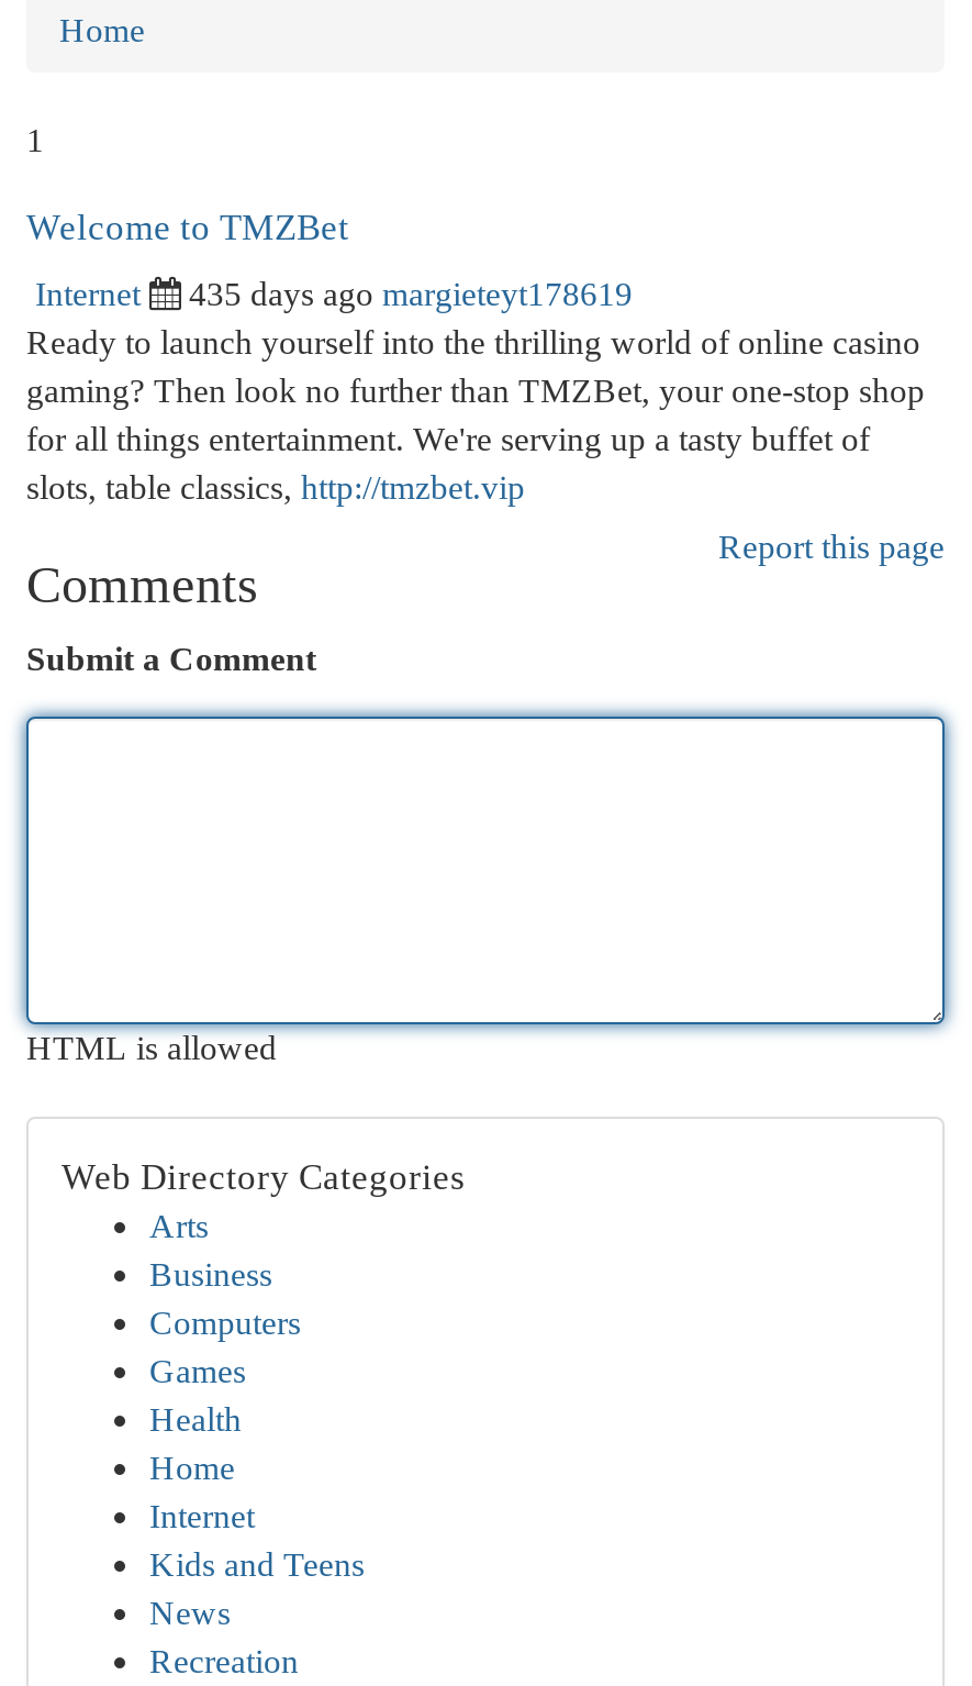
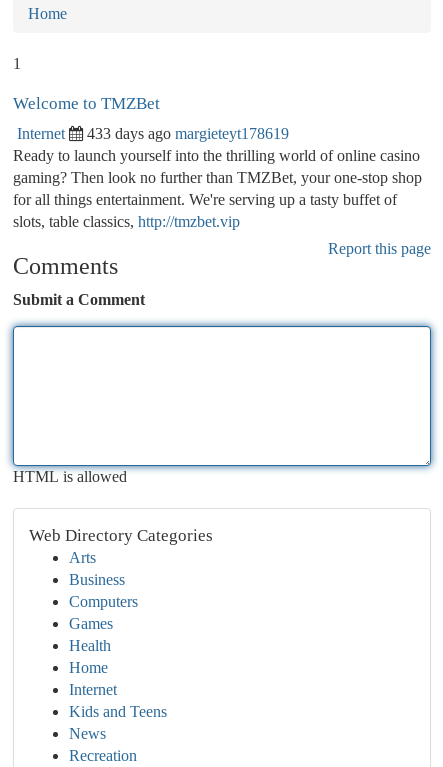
[189,275,633,312] 435 days ago margieteyt178619 -> [87,125,289,142] 433 days ago margieteyt178619

